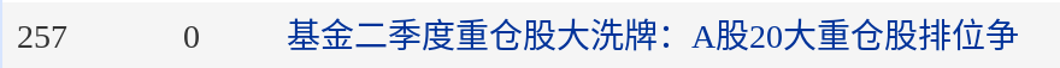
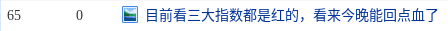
[17,19,67,55] 257 -> [7,8,21,23] 65
[287,19,1019,55] 基金二季度重仓股大洗牌：A股20大重仓股排位争 -> [145,8,439,23] 目前看三大指数都是红的，看来今晚能回点血了

